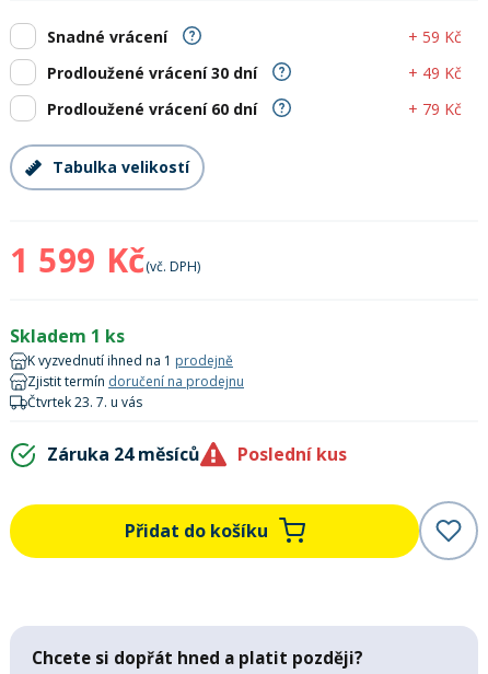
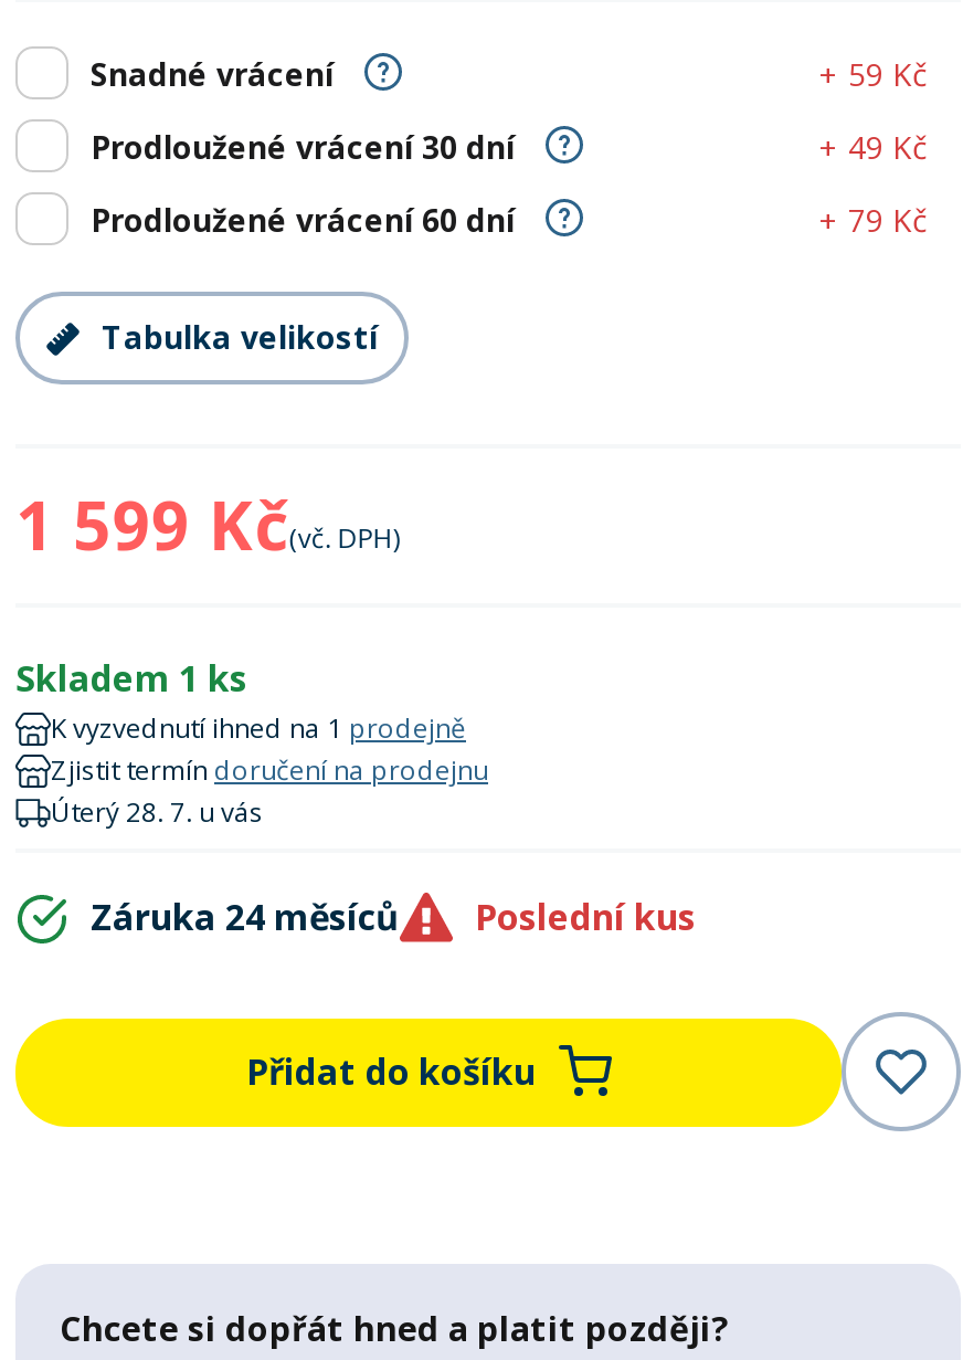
[27,393,142,411] Čtvrtek 23. 7. u vás -> [51,793,263,831] Úterý 28. 7. u vás

